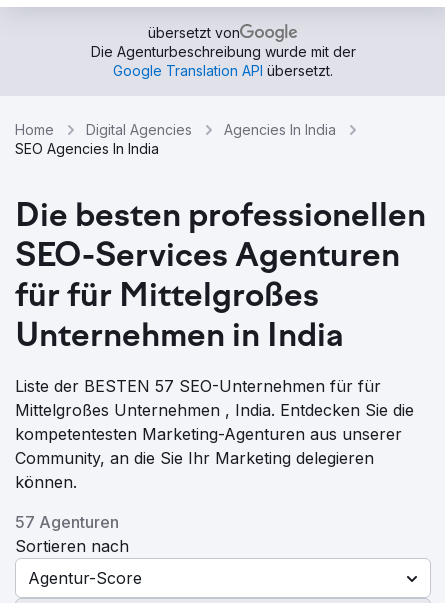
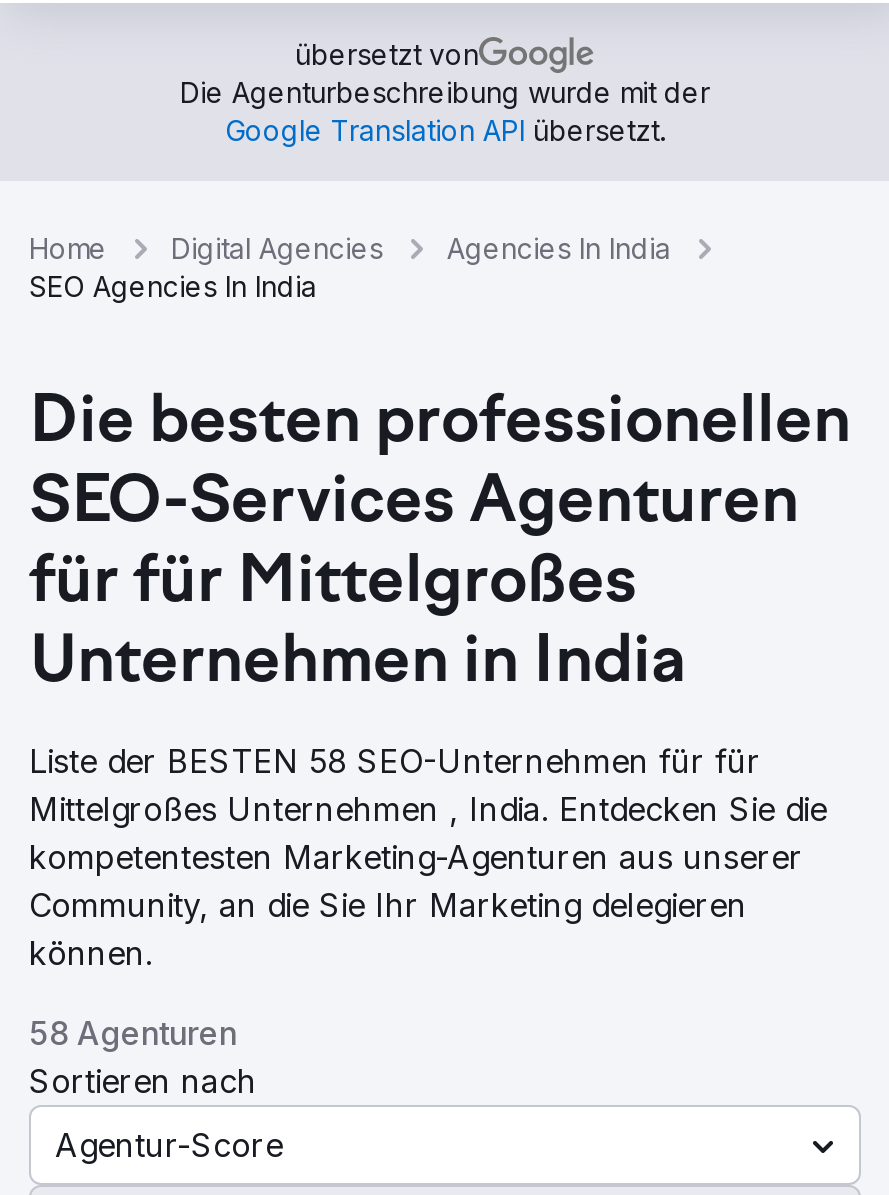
[15,376,381,396] Liste der BESTEN 57 SEO-Unternehmen für für -> [29,741,761,781] Liste der BESTEN 58 SEO-Unternehmen für für
[15,512,119,532] 57 Agenturen -> [29,1013,237,1053] 58 Agenturen

